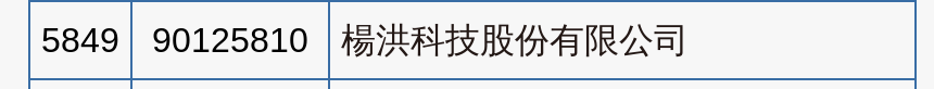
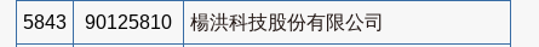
[41,21,689,58] 5849 90125810 楊洪科技股份有限公司 -> [23,12,384,32] 5843 90125810 楊洪科技股份有限公司

